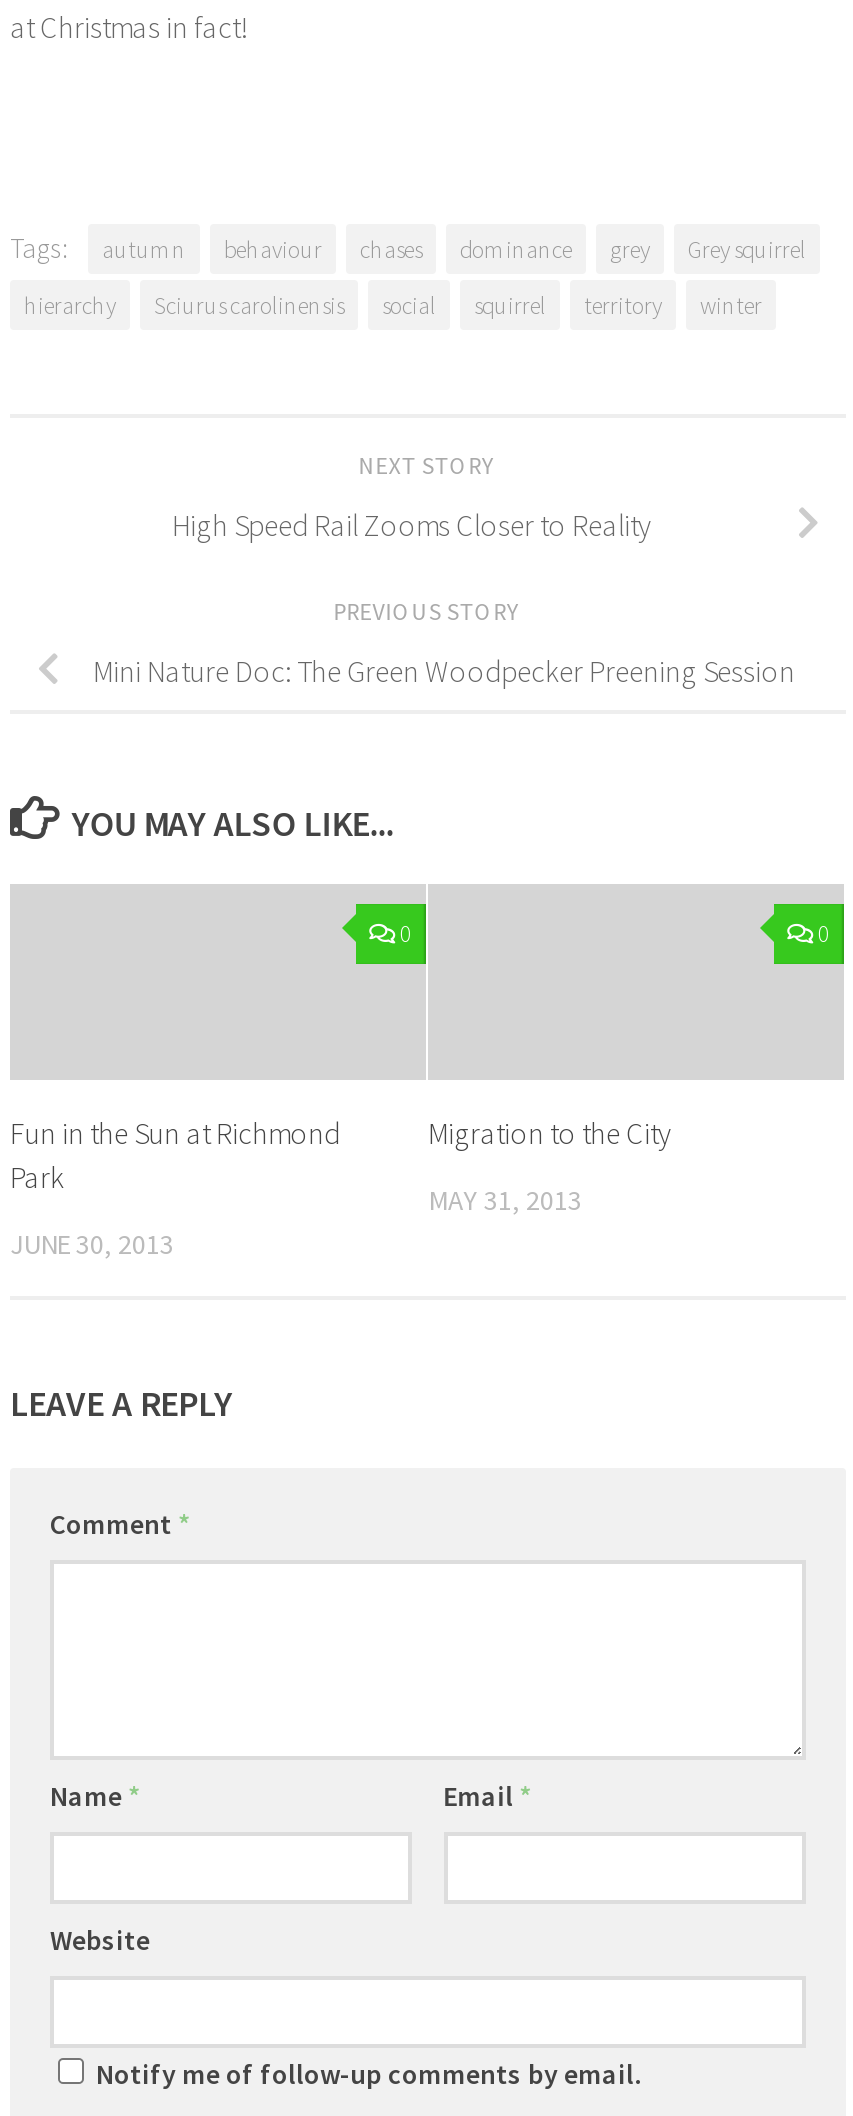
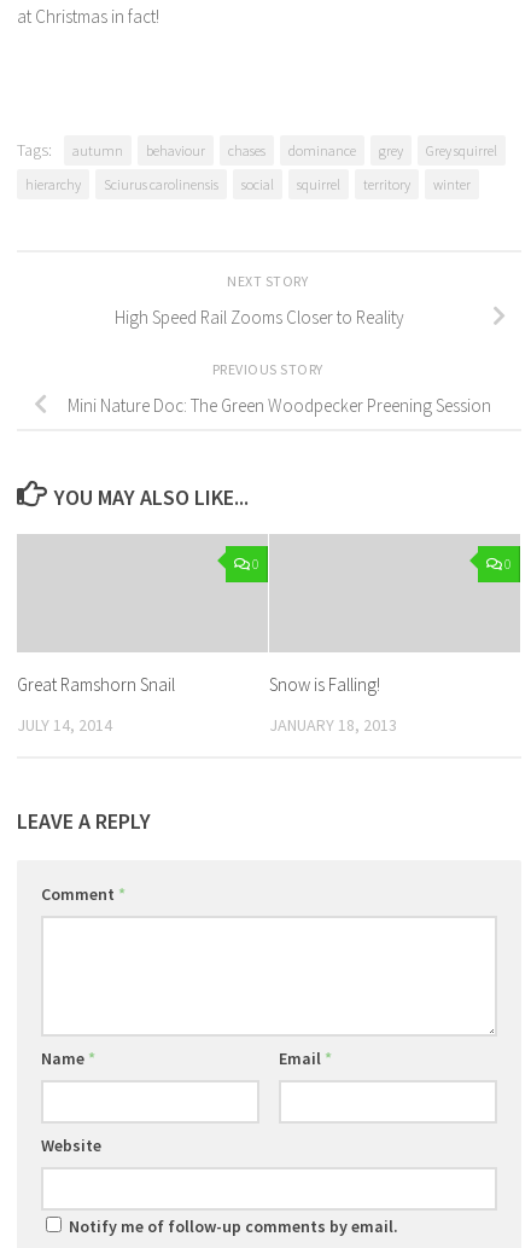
[10,1114,340,1196] Fun in the Sun at Richmond | Park -> [17,673,175,696] Great Ramshorn Snail
[428,1114,672,1152] Migration to the City -> [269,673,380,696] Snow is Falling!
[428,1182,582,1218] MAY 31, 2013 -> [269,714,397,736] JANUARY 18, 2013
[10,1226,174,1262] JUNE 30, 2013 -> [17,714,112,736] JULY 14, 2014

